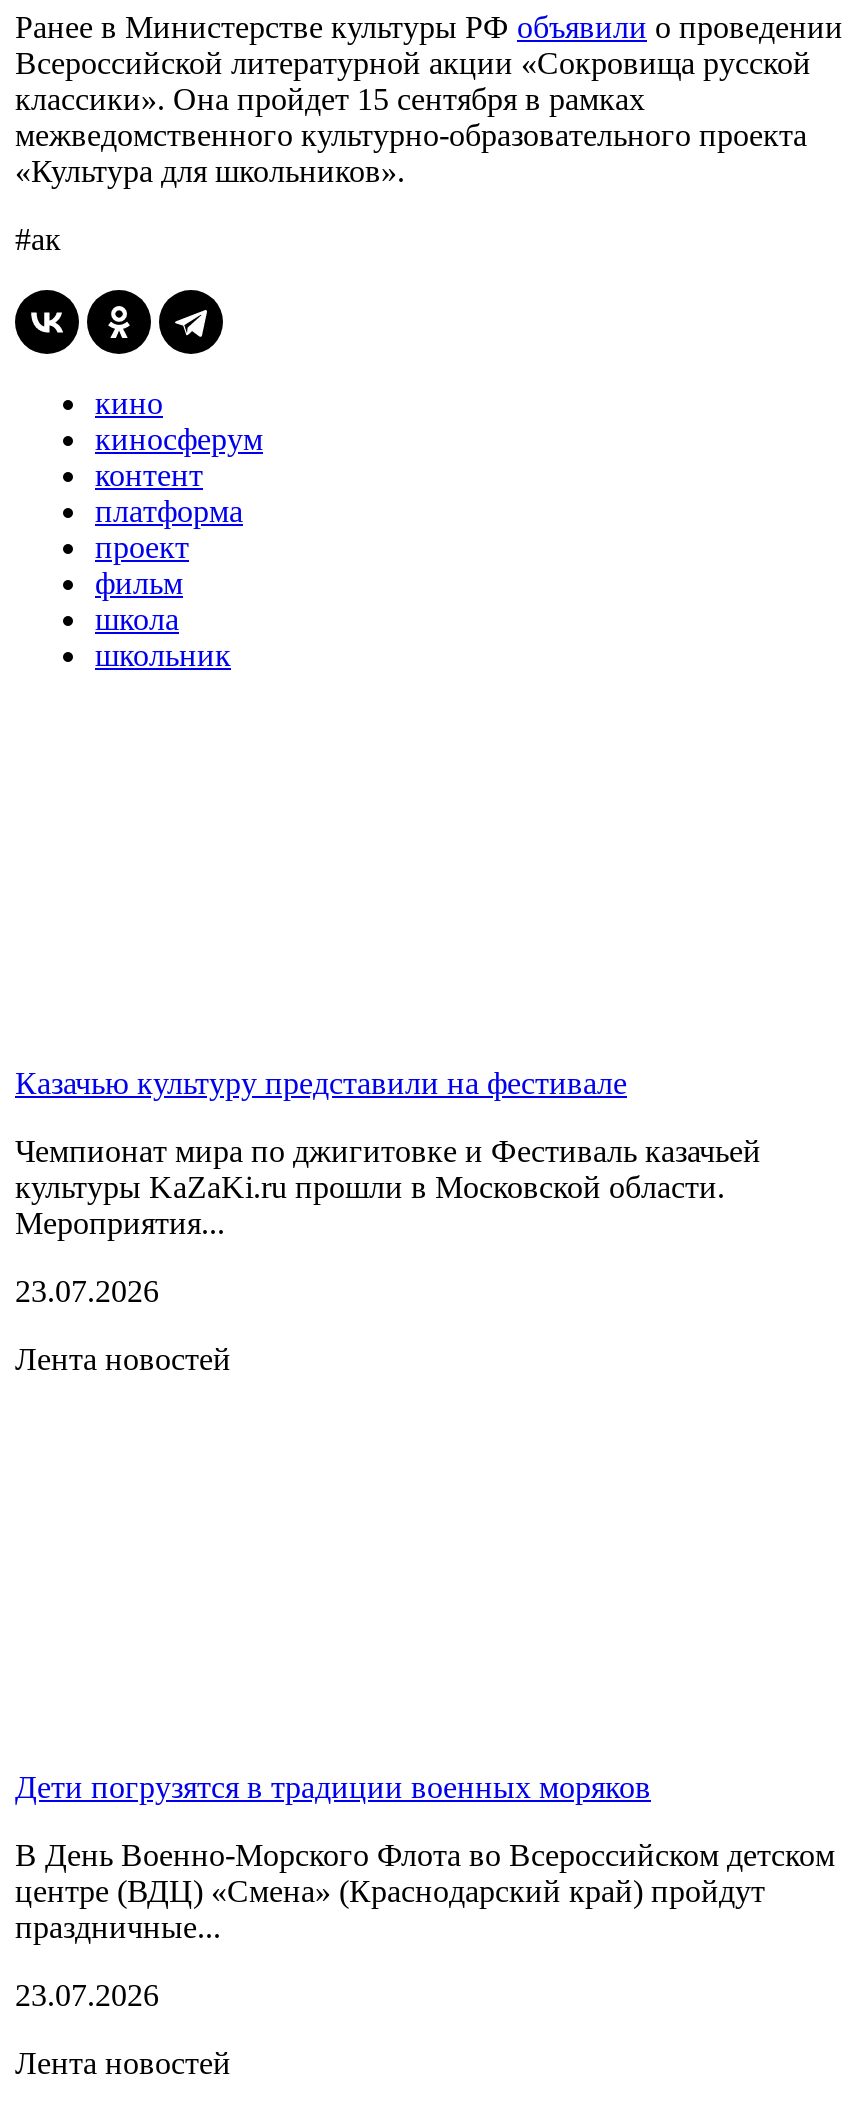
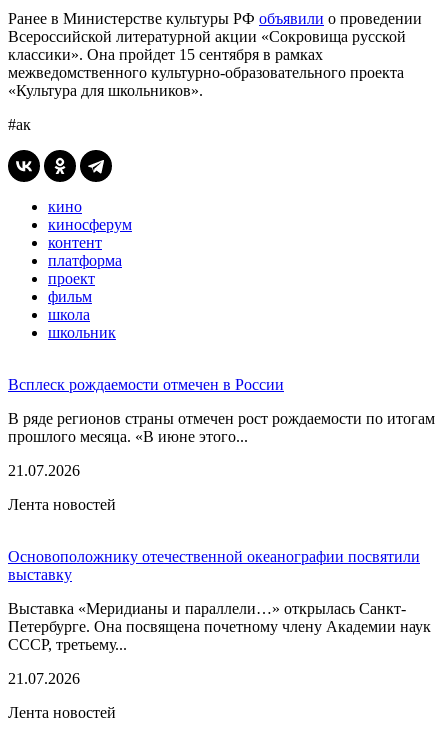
[15,1066,627,1100] Казачью культуру представили на фестивале -> [8,376,284,393] Всплеск рождаемости отмечен в России
[15,1134,761,1240] Чемпионат мира по джигитовке и Фестиваль казачьей | культуры KaZaKi.ru прошли в Московской области. | Мероприятия... -> [8,410,435,445] В ряде регионов страны отмечен рост рождаемости по итогам | прошлого месяца. «В июне этого...
[15,1274,159,1308] 23.07.2026 -> [8,462,80,479] 21.07.2026
[15,1770,651,1804] Дети погрузятся в традиции военных моряков -> [8,548,420,583] Основоположнику отечественной океанографии посвятили | выставку
[15,1838,835,1944] В День Военно-Морского Флота во Всероссийском детском | центре (ВДЦ) «Смена» (Краснодарский край) пройдут | праздничные... -> [8,600,431,653] Выставка «Меридианы и параллели…» открылась Санкт- | Петербурге. Она посвящена почетному члену Академии наук | СССР, третьему...
[15,1978,159,2012] 23.07.2026 -> [8,670,80,687] 21.07.2026

